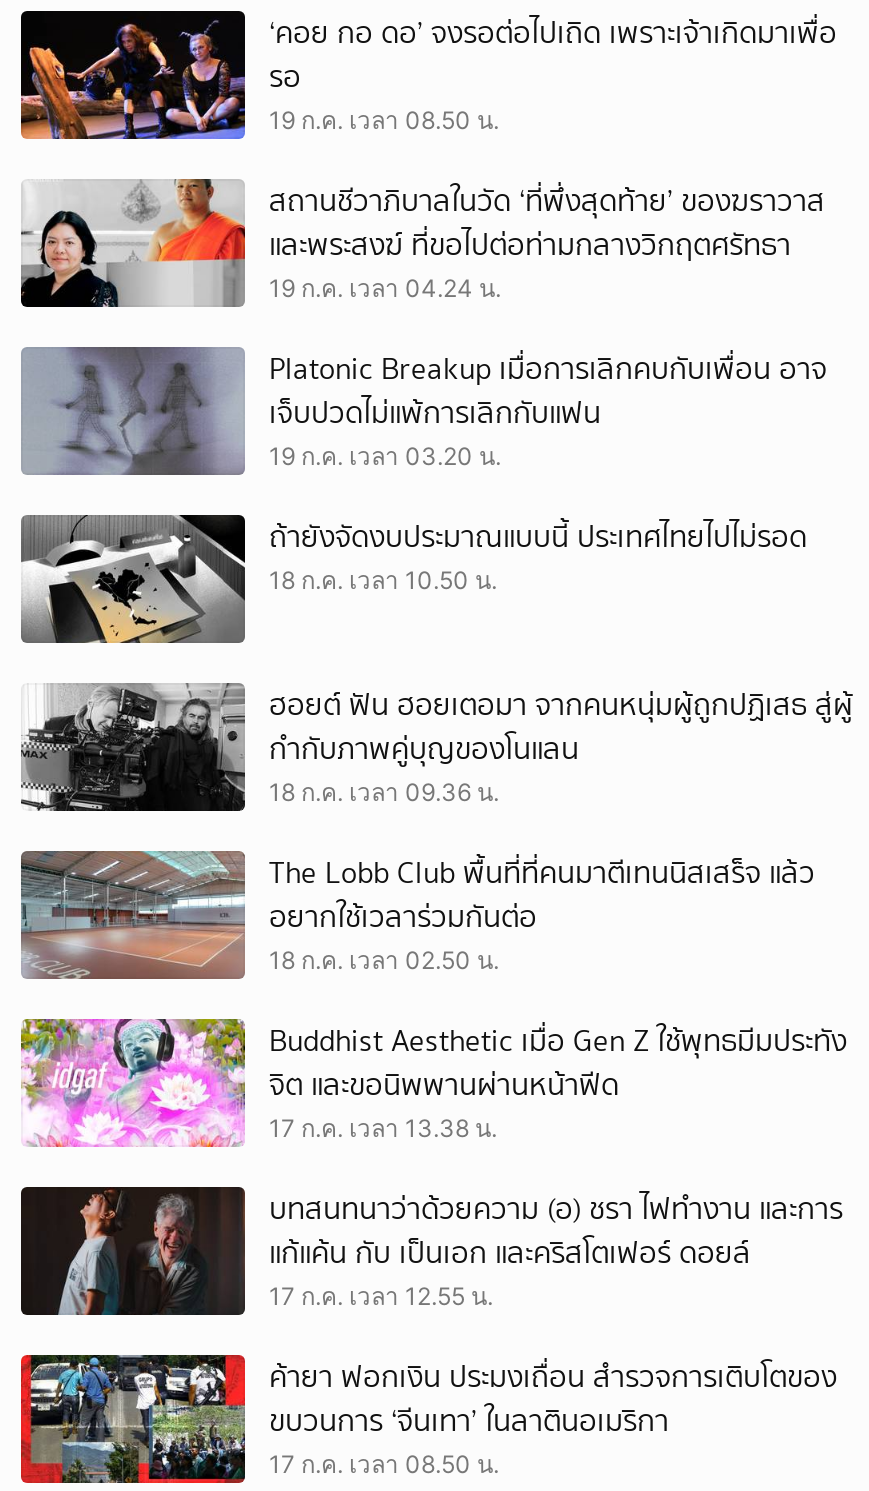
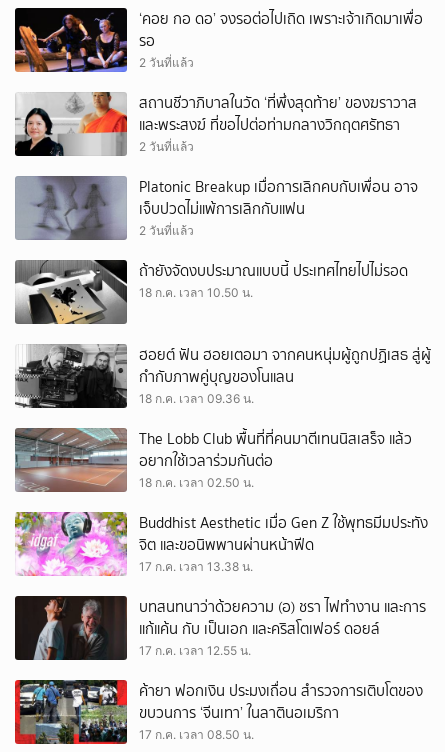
[269,106,499,136] 19 ก.ค. เวลา 08.50 น. -> [139,55,194,70] 2 วันที่แล้ว
[269,274,501,304] 19 ก.ค. เวลา 04.24 น. -> [139,139,194,154] 2 วันที่แล้ว
[269,442,501,472] 19 ก.ค. เวลา 03.20 น. -> [139,223,194,238] 2 วันที่แล้ว

